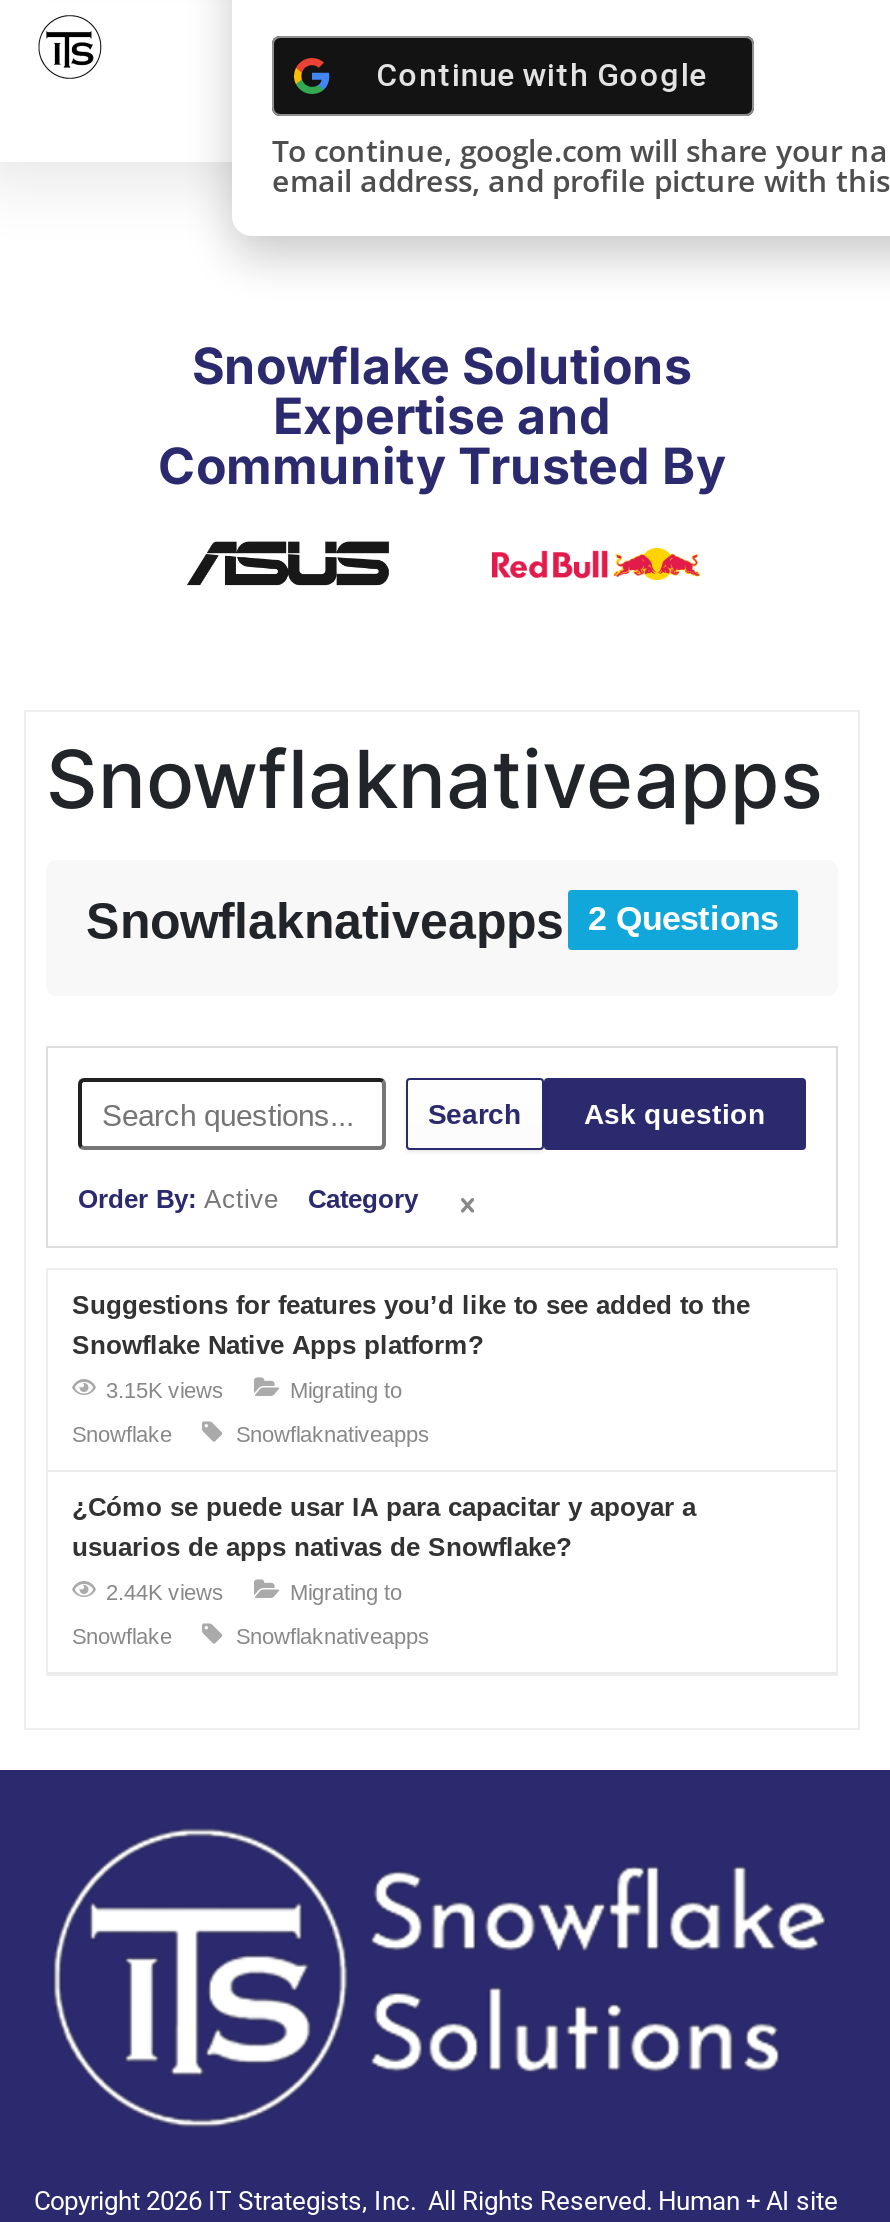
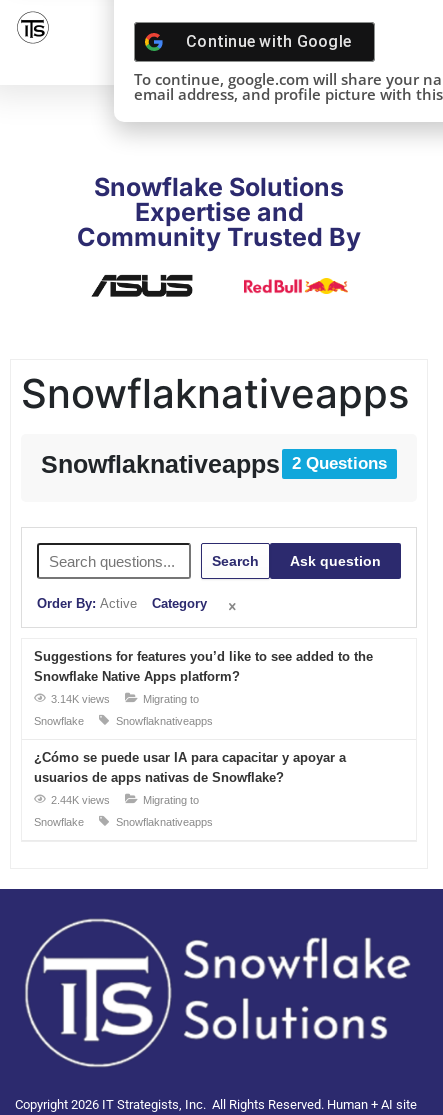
[106,1379,224,1403] 3.15K views -> [51,693,110,705] 3.14K views

